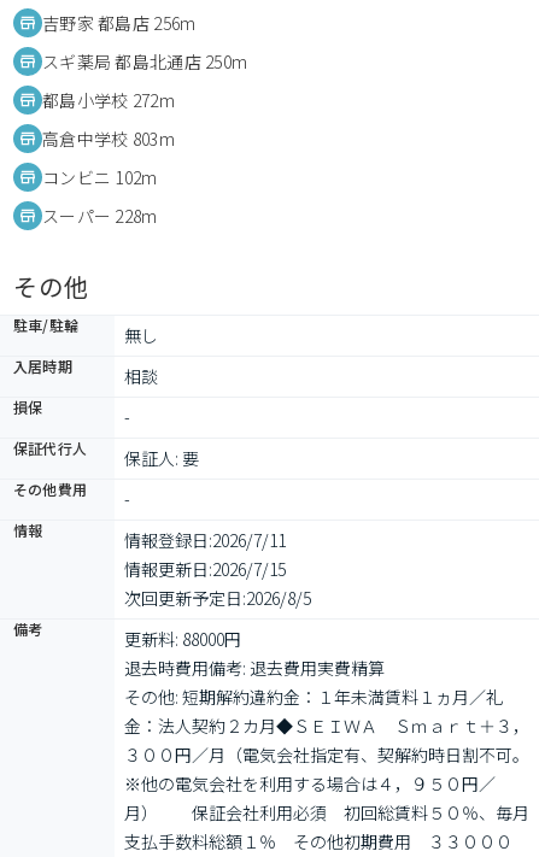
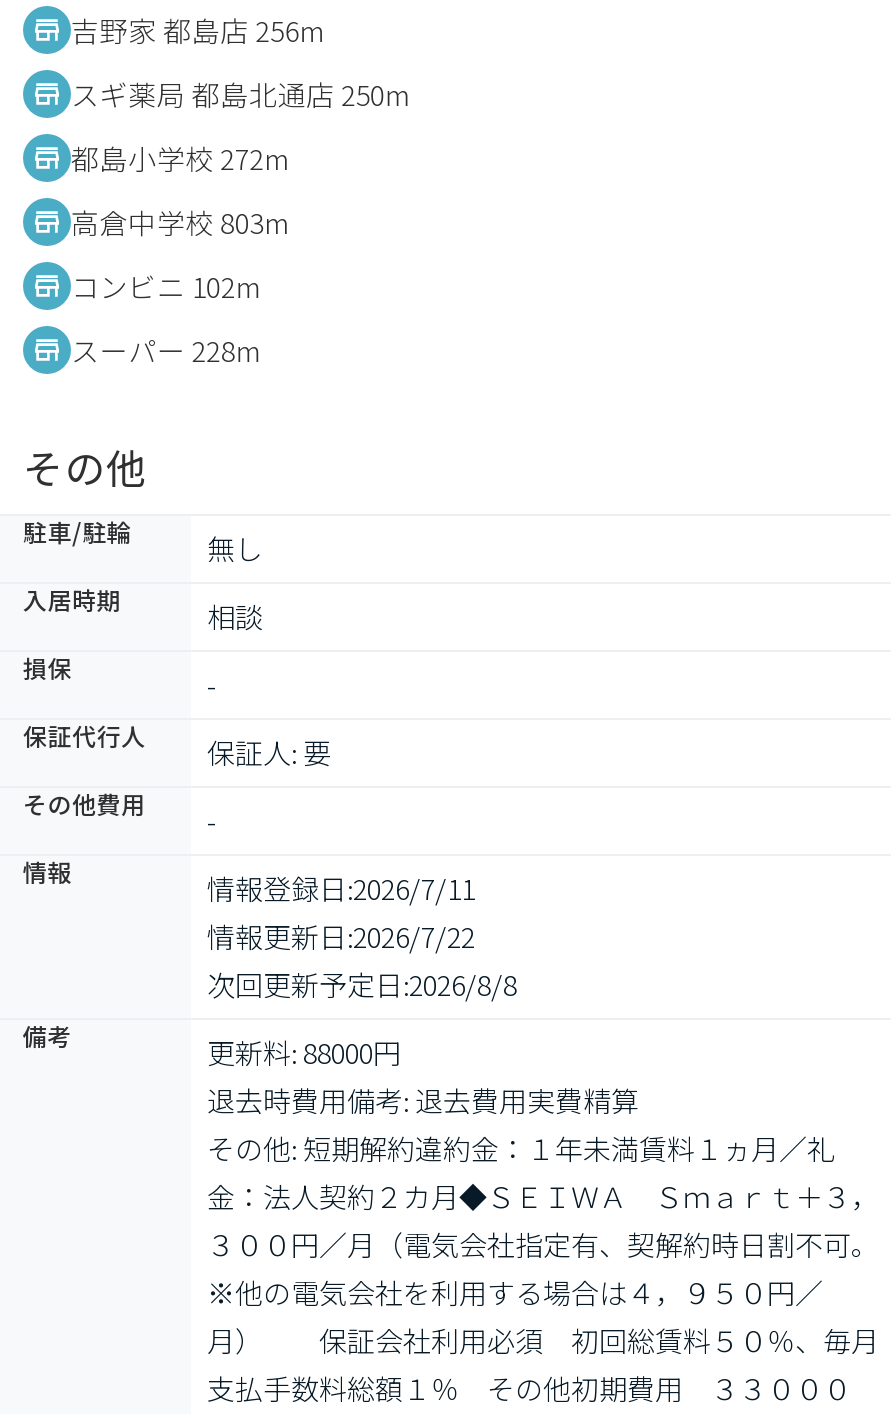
[124,557,286,581] 情報更新日: 2026/7/15 -> [207,916,475,956] 情報更新日: 2026/7/22
[124,586,311,610] 次回更新予定日: 2026/8/5 -> [207,964,517,1004] 次回更新予定日: 2026/8/8

